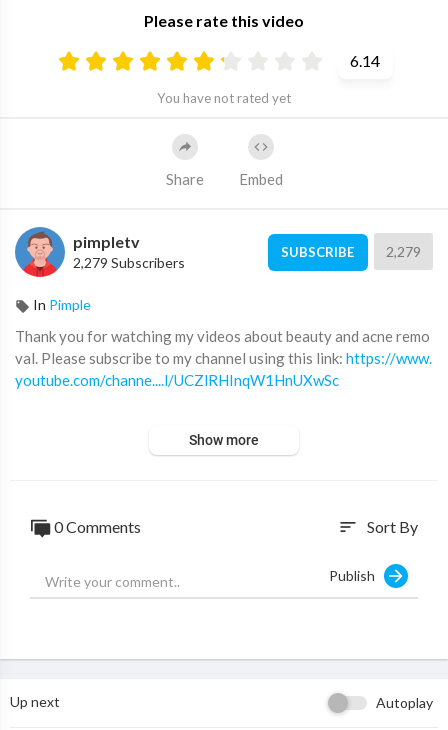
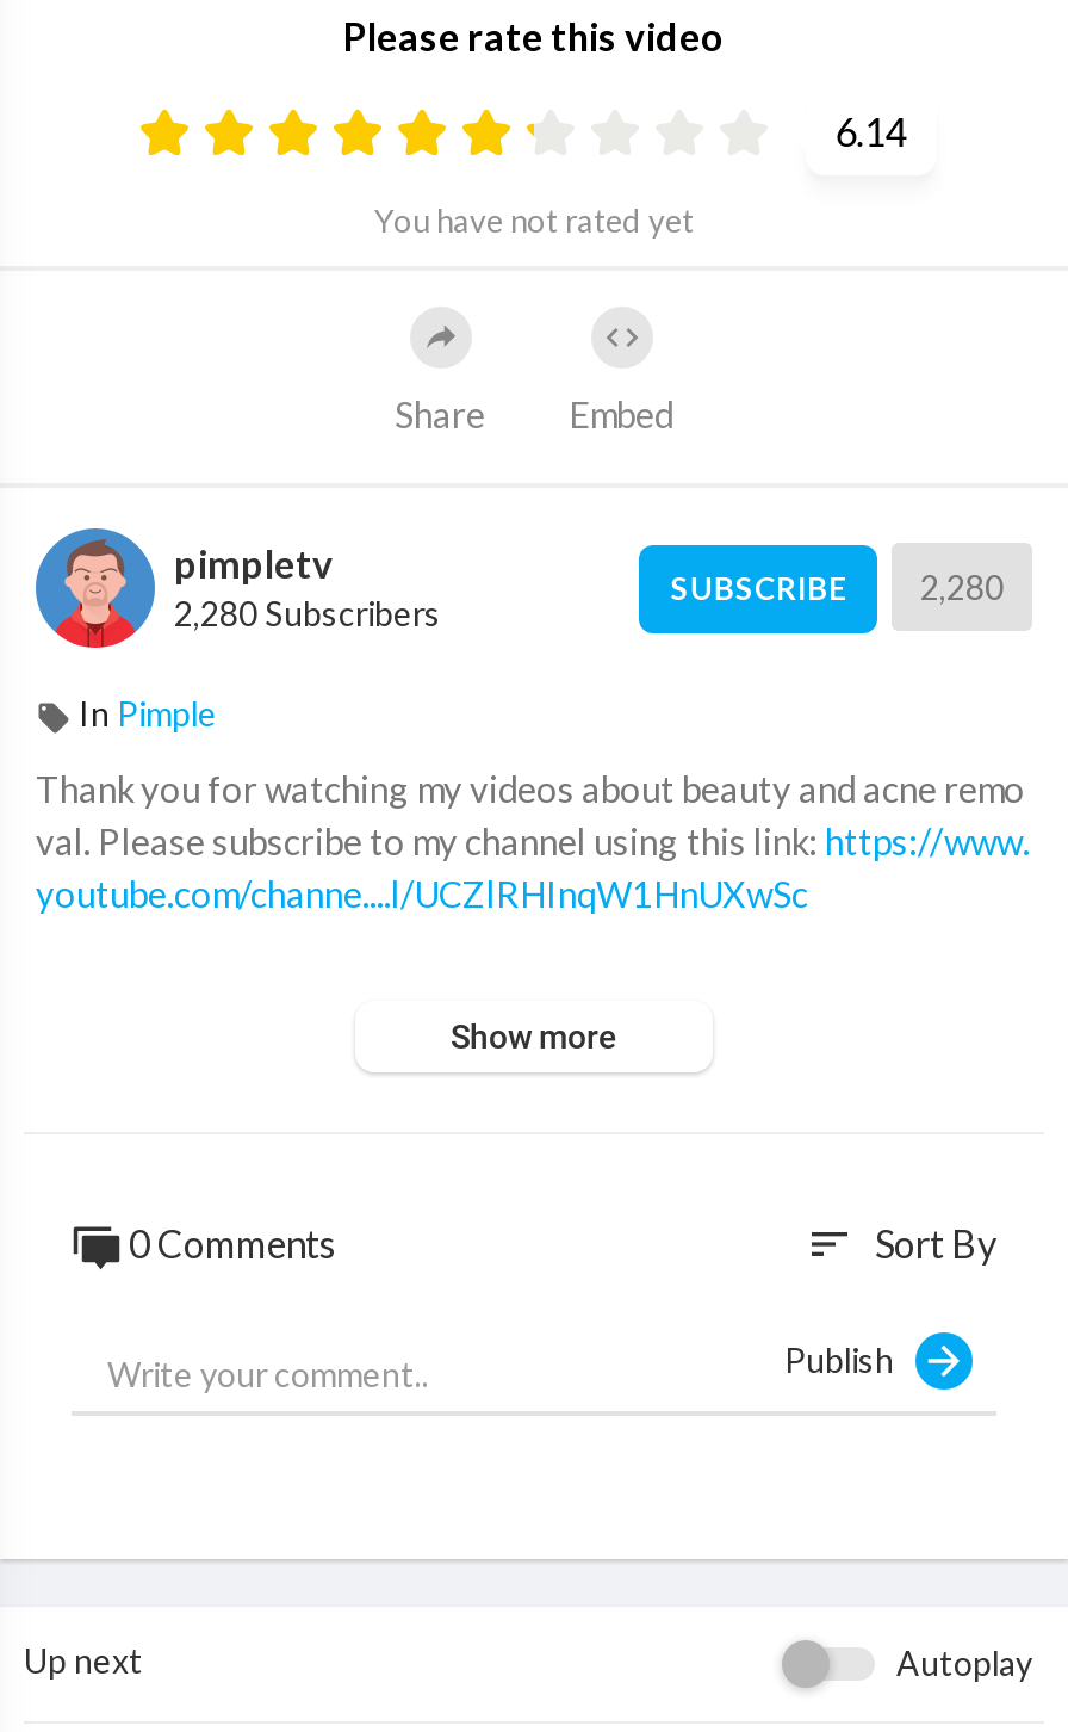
[281,242,421,259] SUBSCRIBE 2,279 -> [671,565,1004,606] SUBSCRIBE 2,280
[73,254,185,271] 2,279 Subscribers -> [174,593,441,633] 2,280 Subscribers

